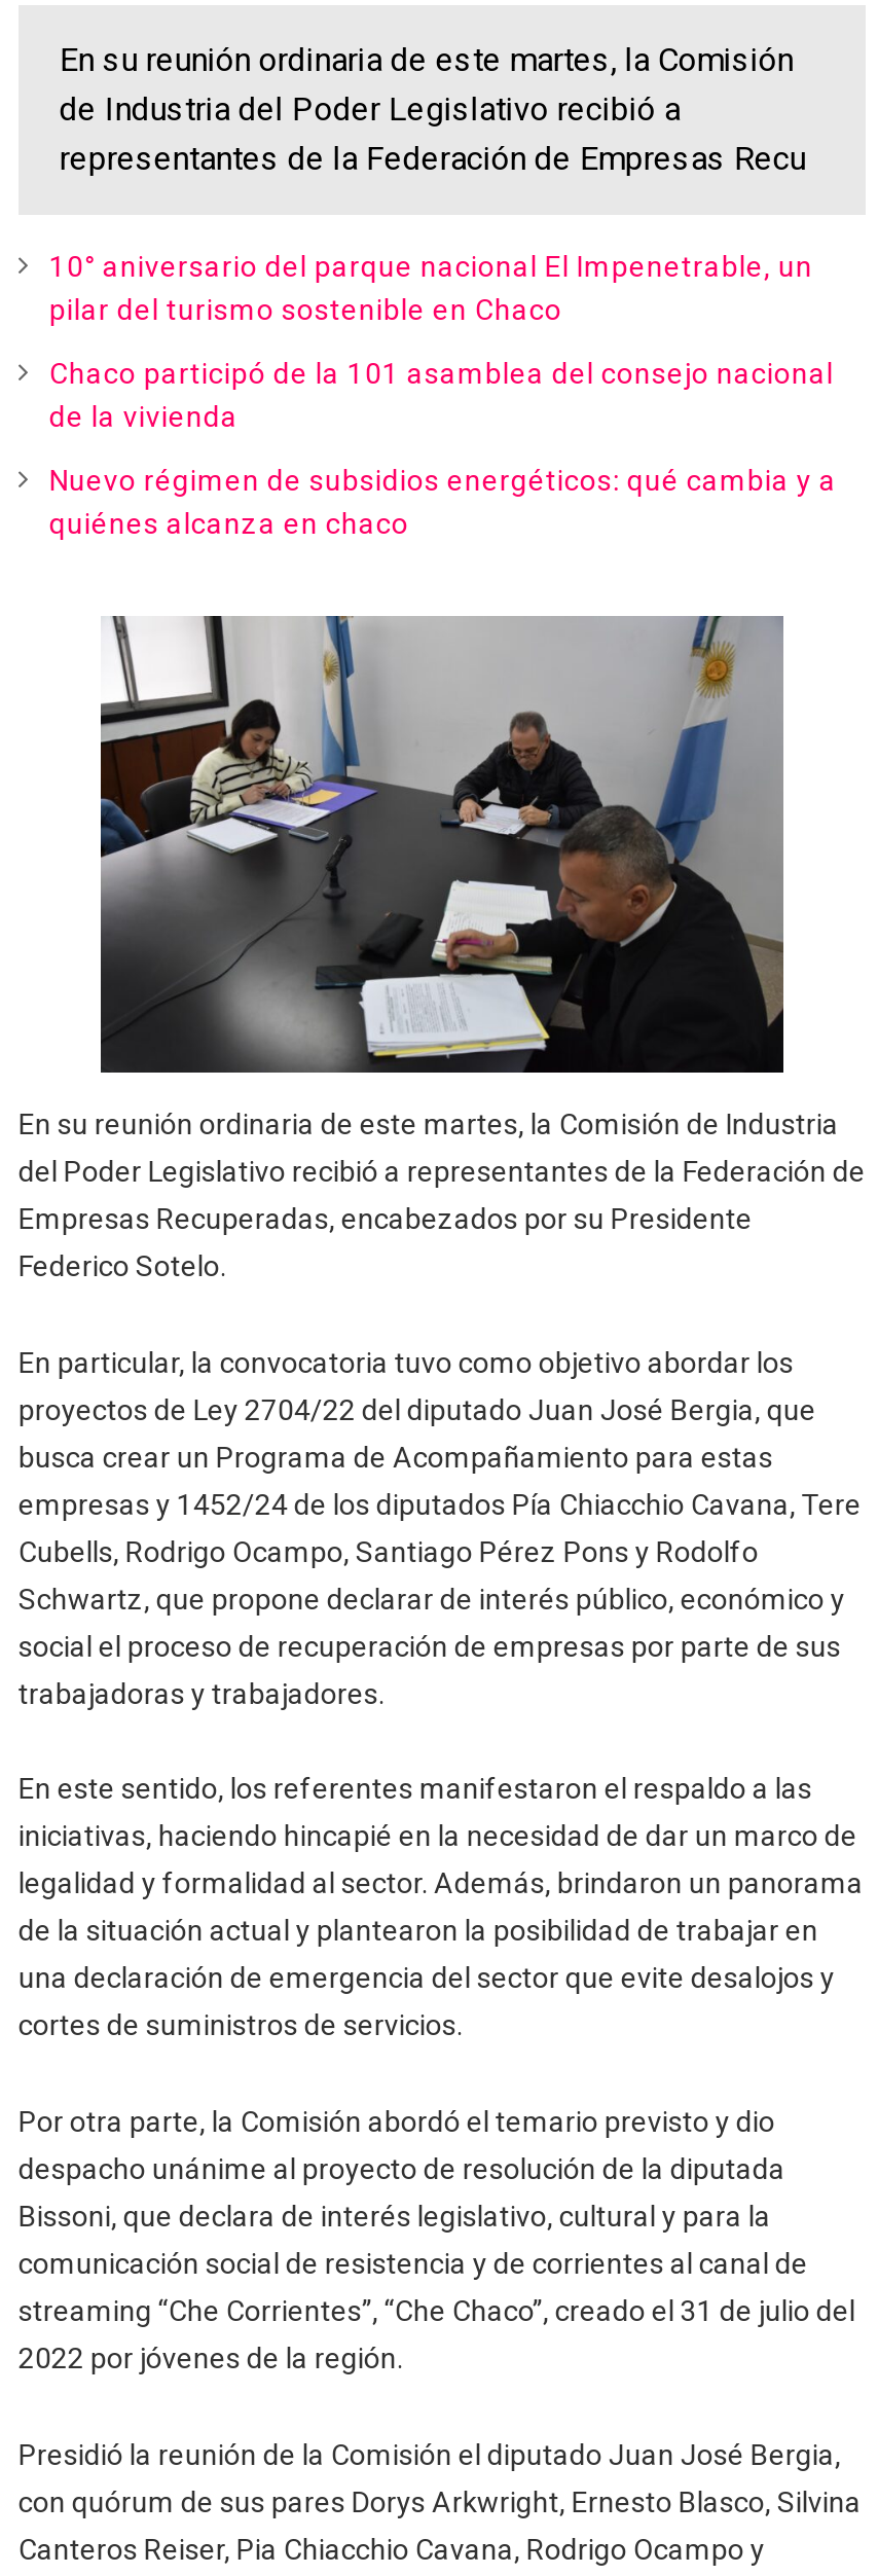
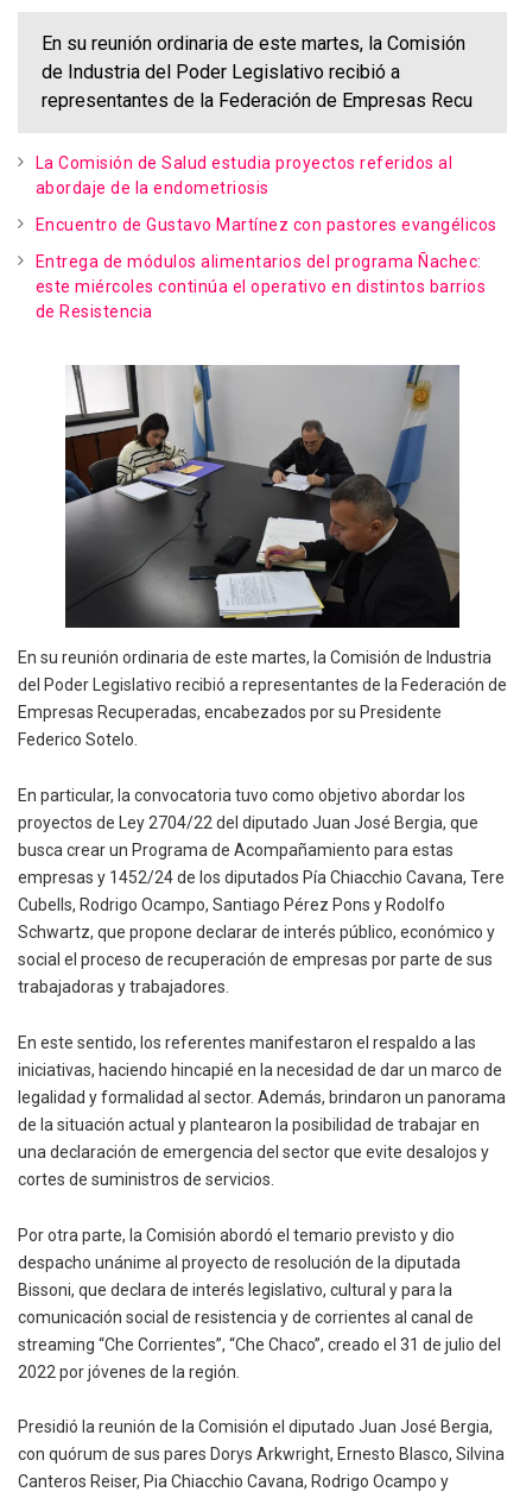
[49,250,813,326] 10° aniversario del parque nacional El Impenetrable, un | pilar del turismo sostenible en Chaco -> [35,153,453,197] La Comisión de Salud estudia proyectos referidos al | abordaje de la endometriosis
[49,357,834,433] Chaco participó de la 101 asamblea del consejo nacional | de la vivienda -> [35,215,497,234] Encuentro de Gustavo Martínez con pastores evangélicos
[49,464,837,540] Nuevo régimen de subsidios energéticos: qué cambia y a | quiénes alcanza en chaco -> [35,252,486,321] Entrega de módulos alimentarios del programa Ñachec: | este miércoles continúa el operativo en distintos barrios | de Resistencia

